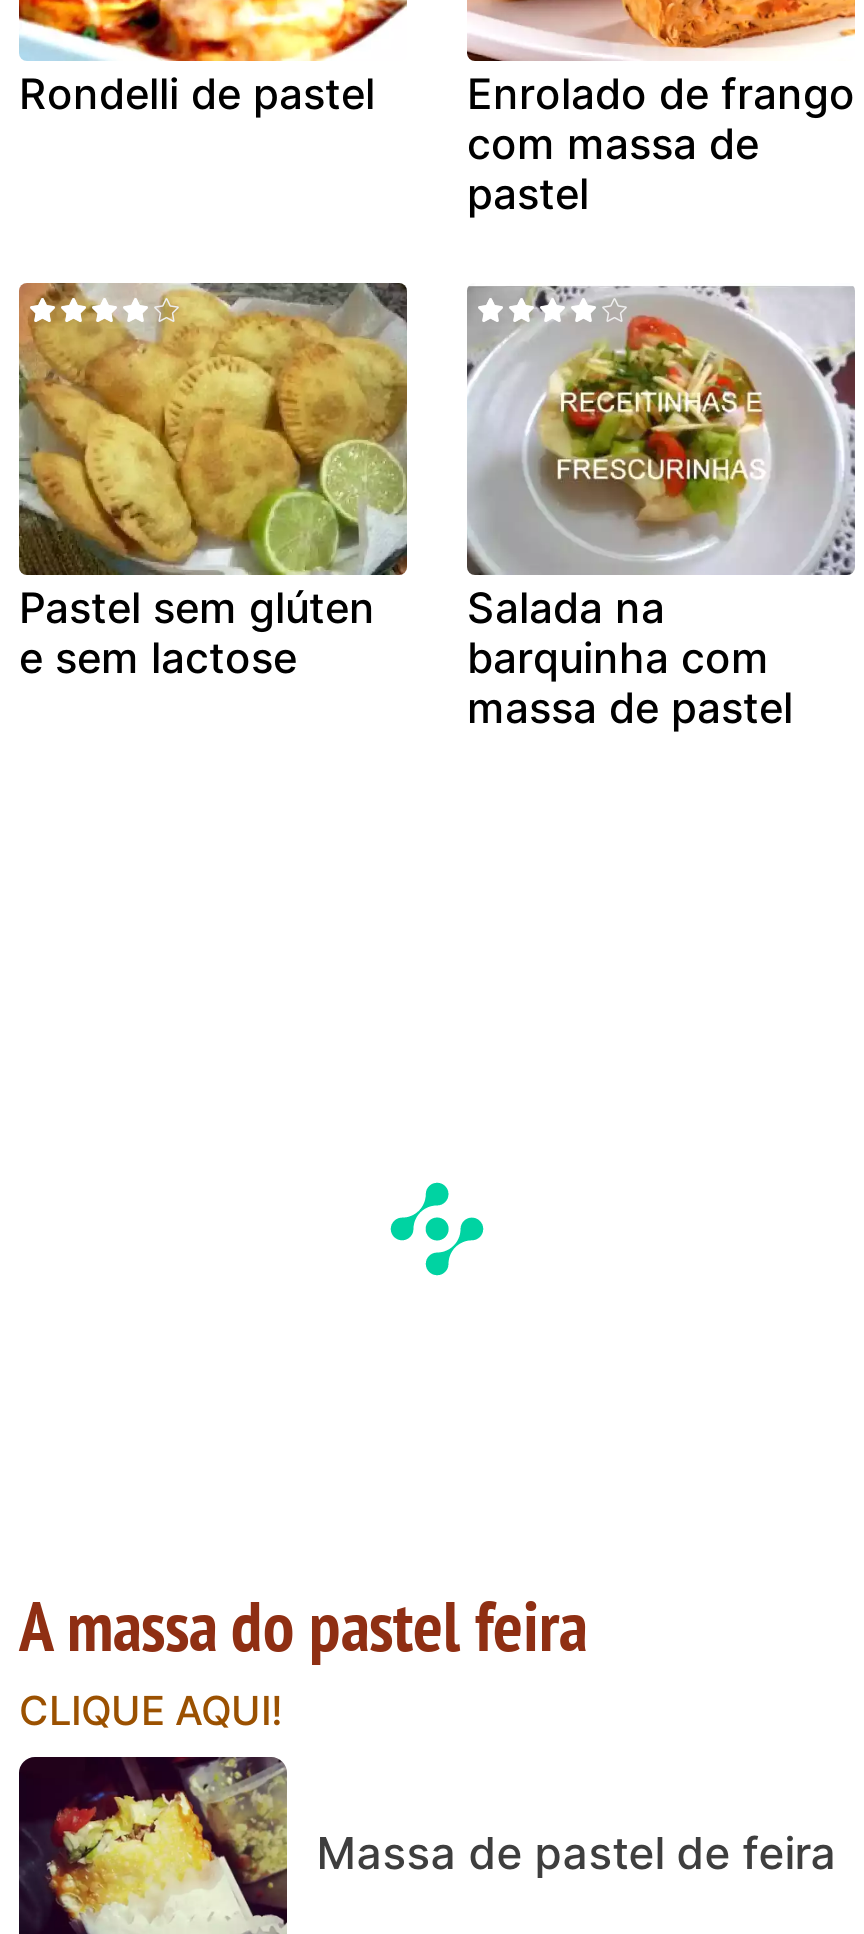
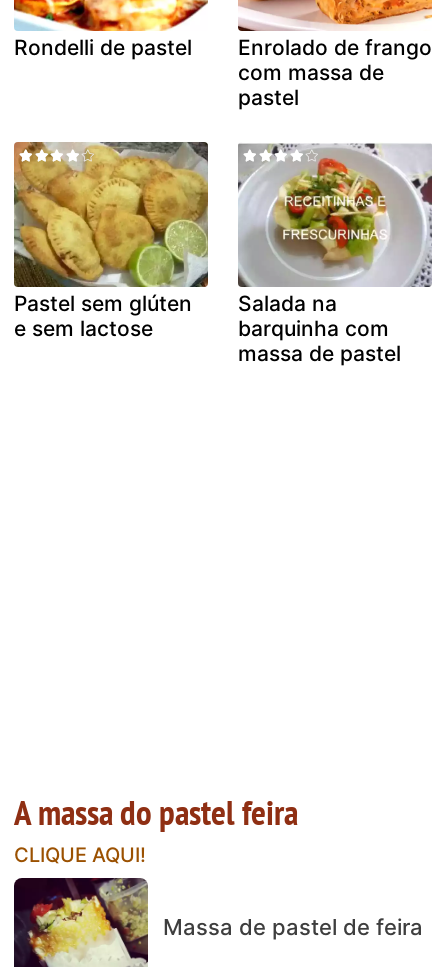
[389,1180,485,1278] [image] -> none

